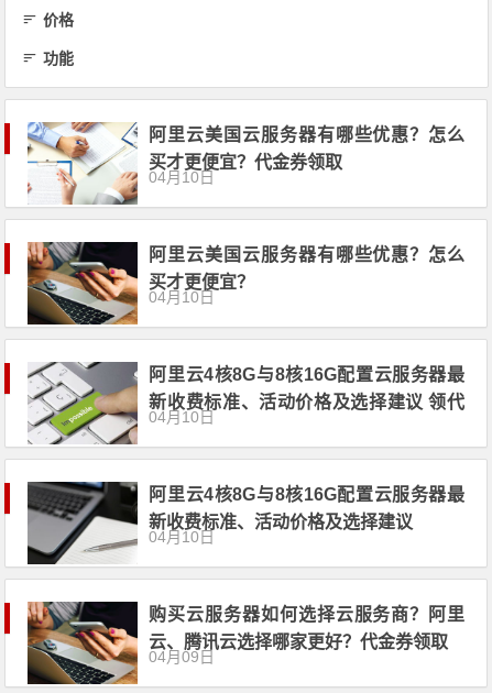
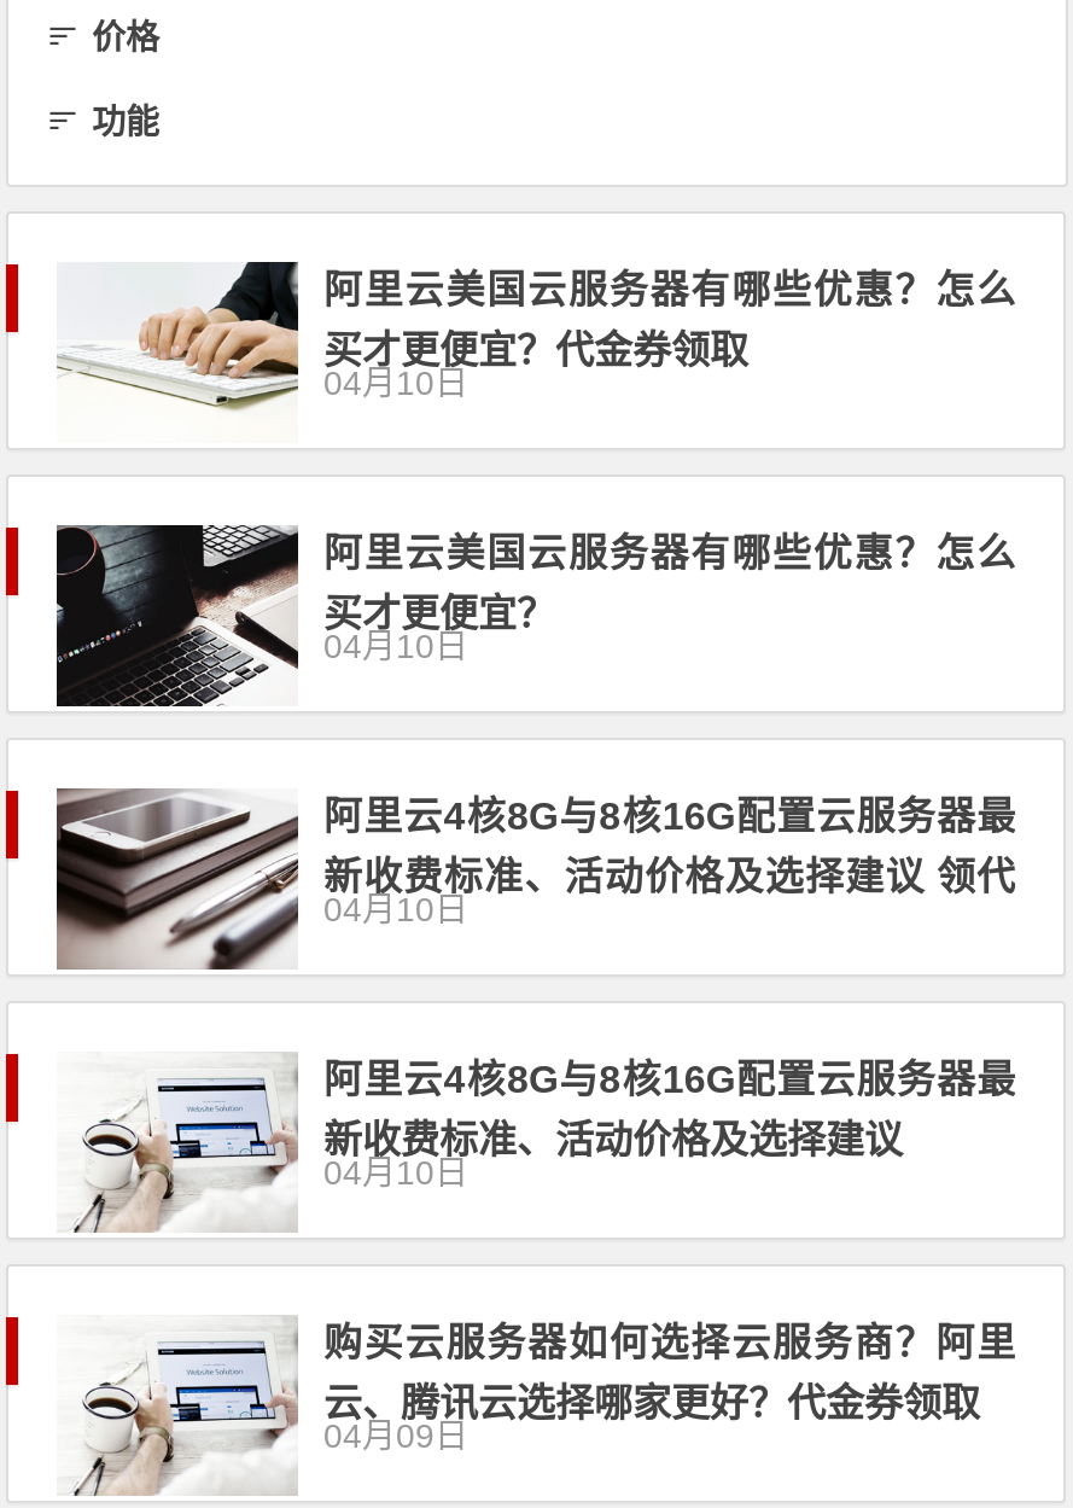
[26,121,139,206] [image] -> [57,260,301,443] [image]
[26,241,139,326] [image] -> [54,523,301,709] [image]
[28,361,139,446] [image] -> [54,786,301,972] [image]
[26,481,139,565] [image] -> [57,1052,298,1233] [image]
[26,601,139,685] [image] -> [57,1315,298,1496] [image]

